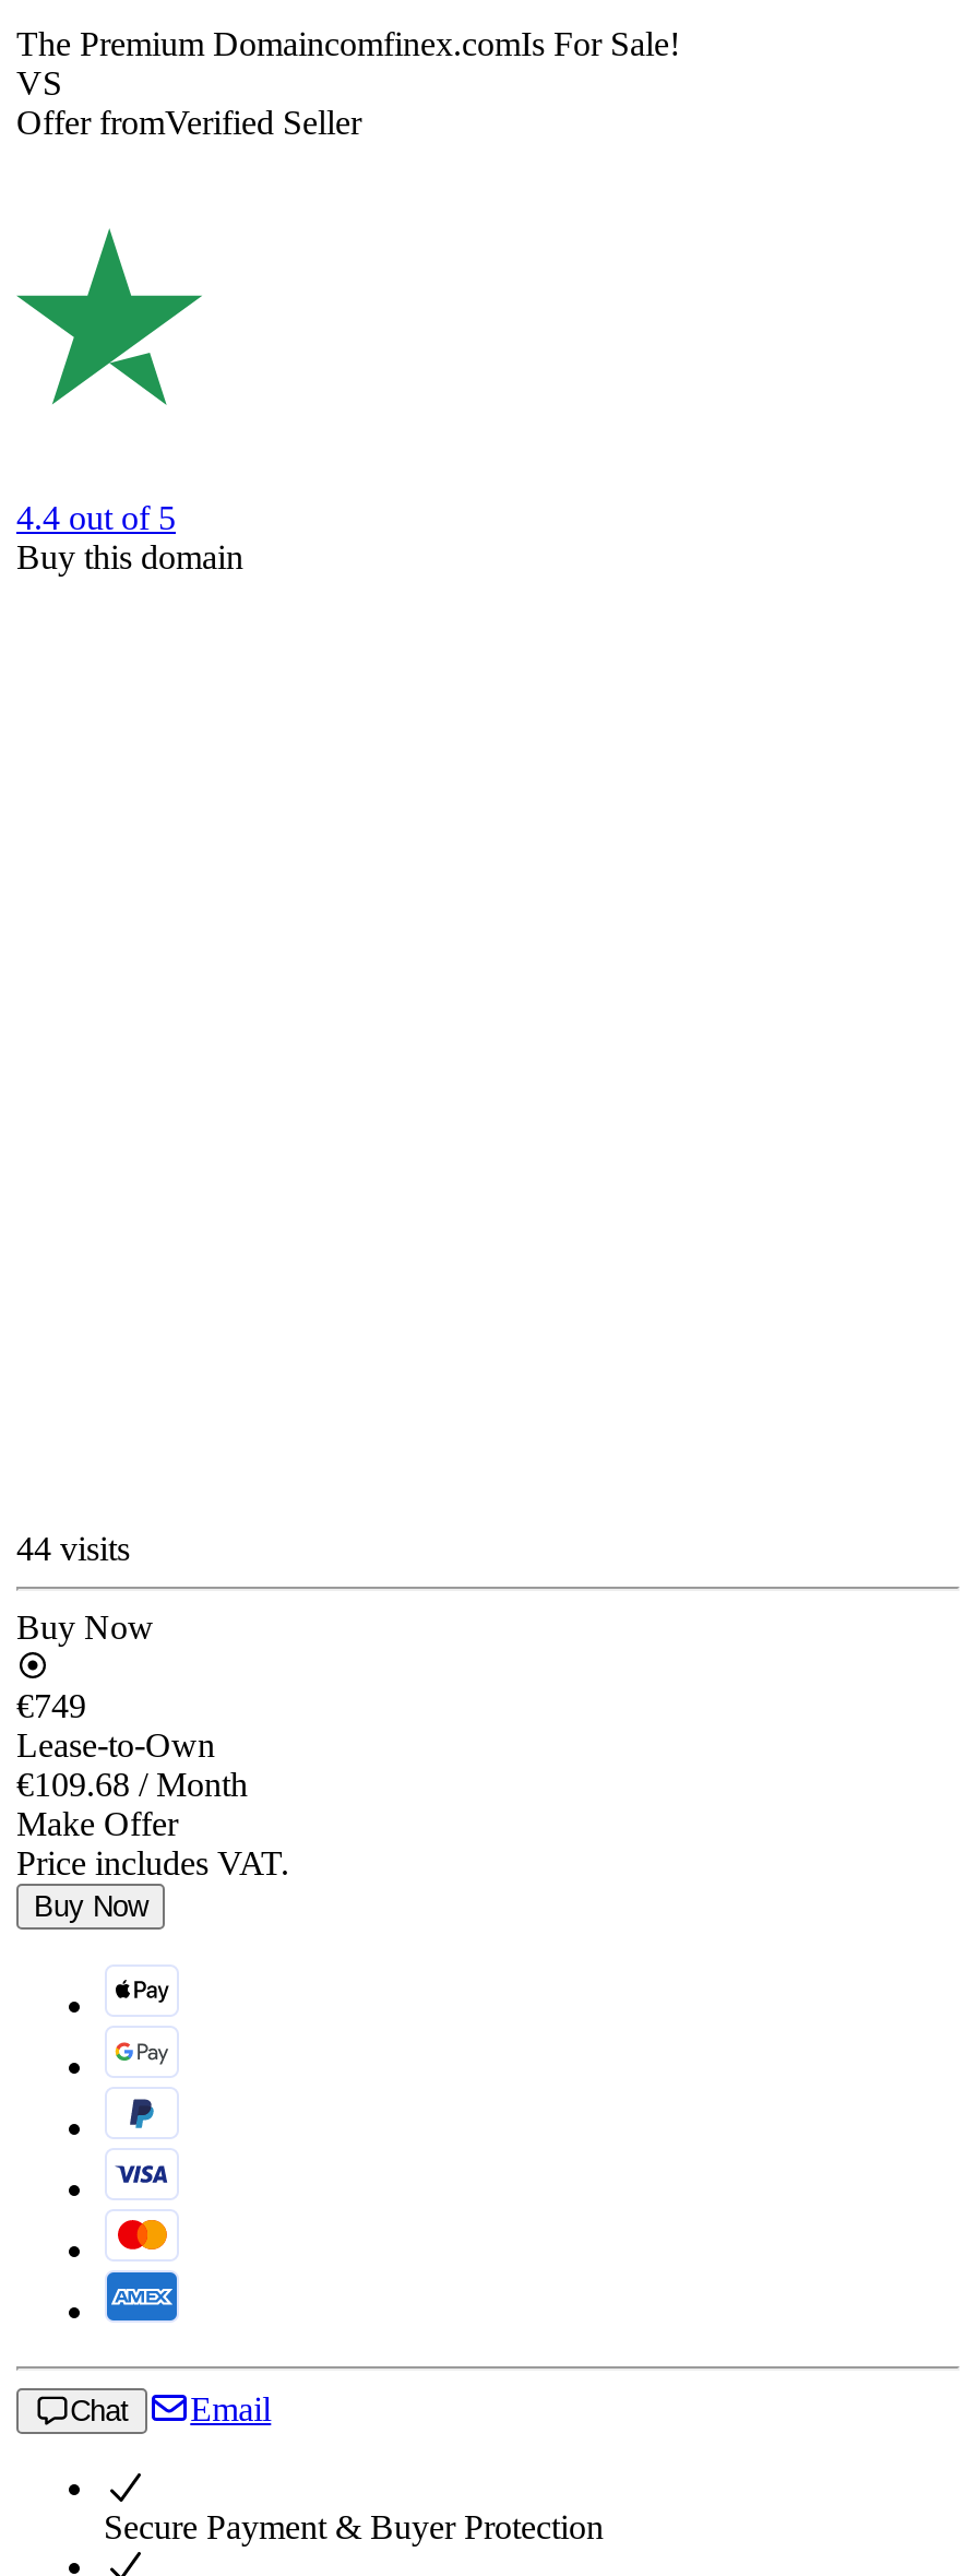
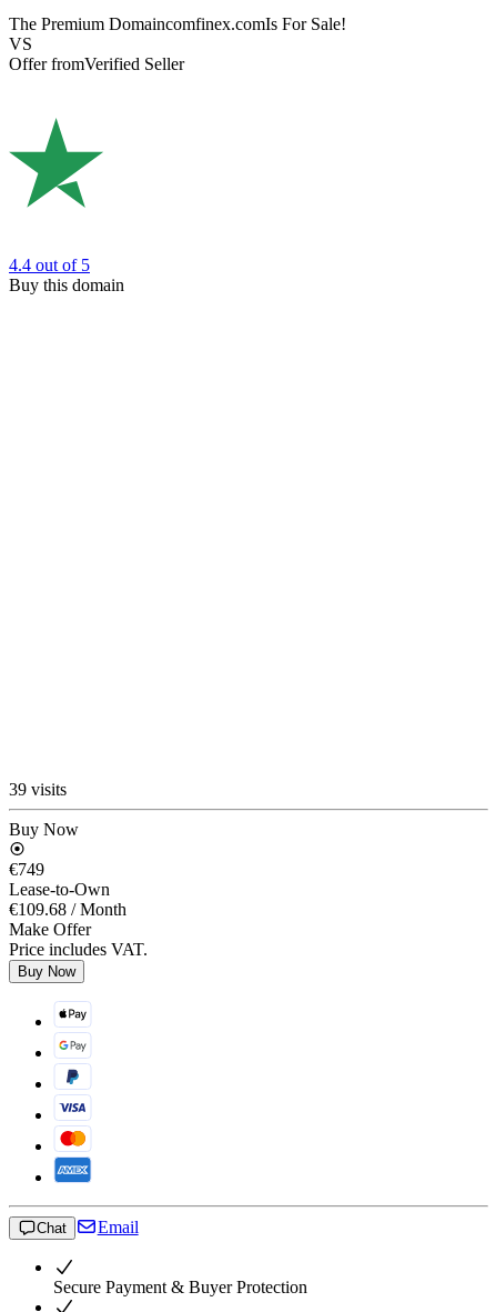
[16,1529,130,1566] 44 visits -> [9,779,67,798] 39 visits

